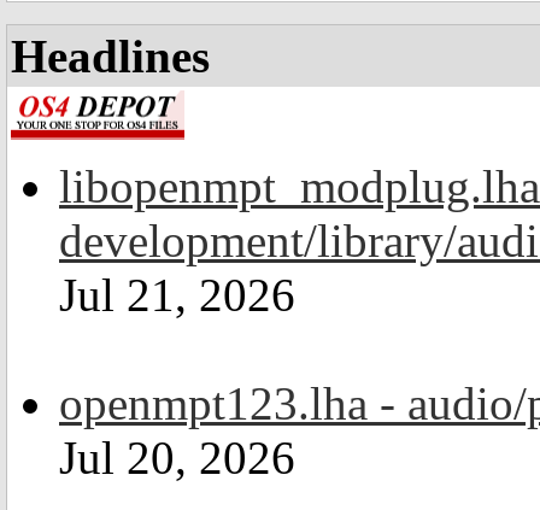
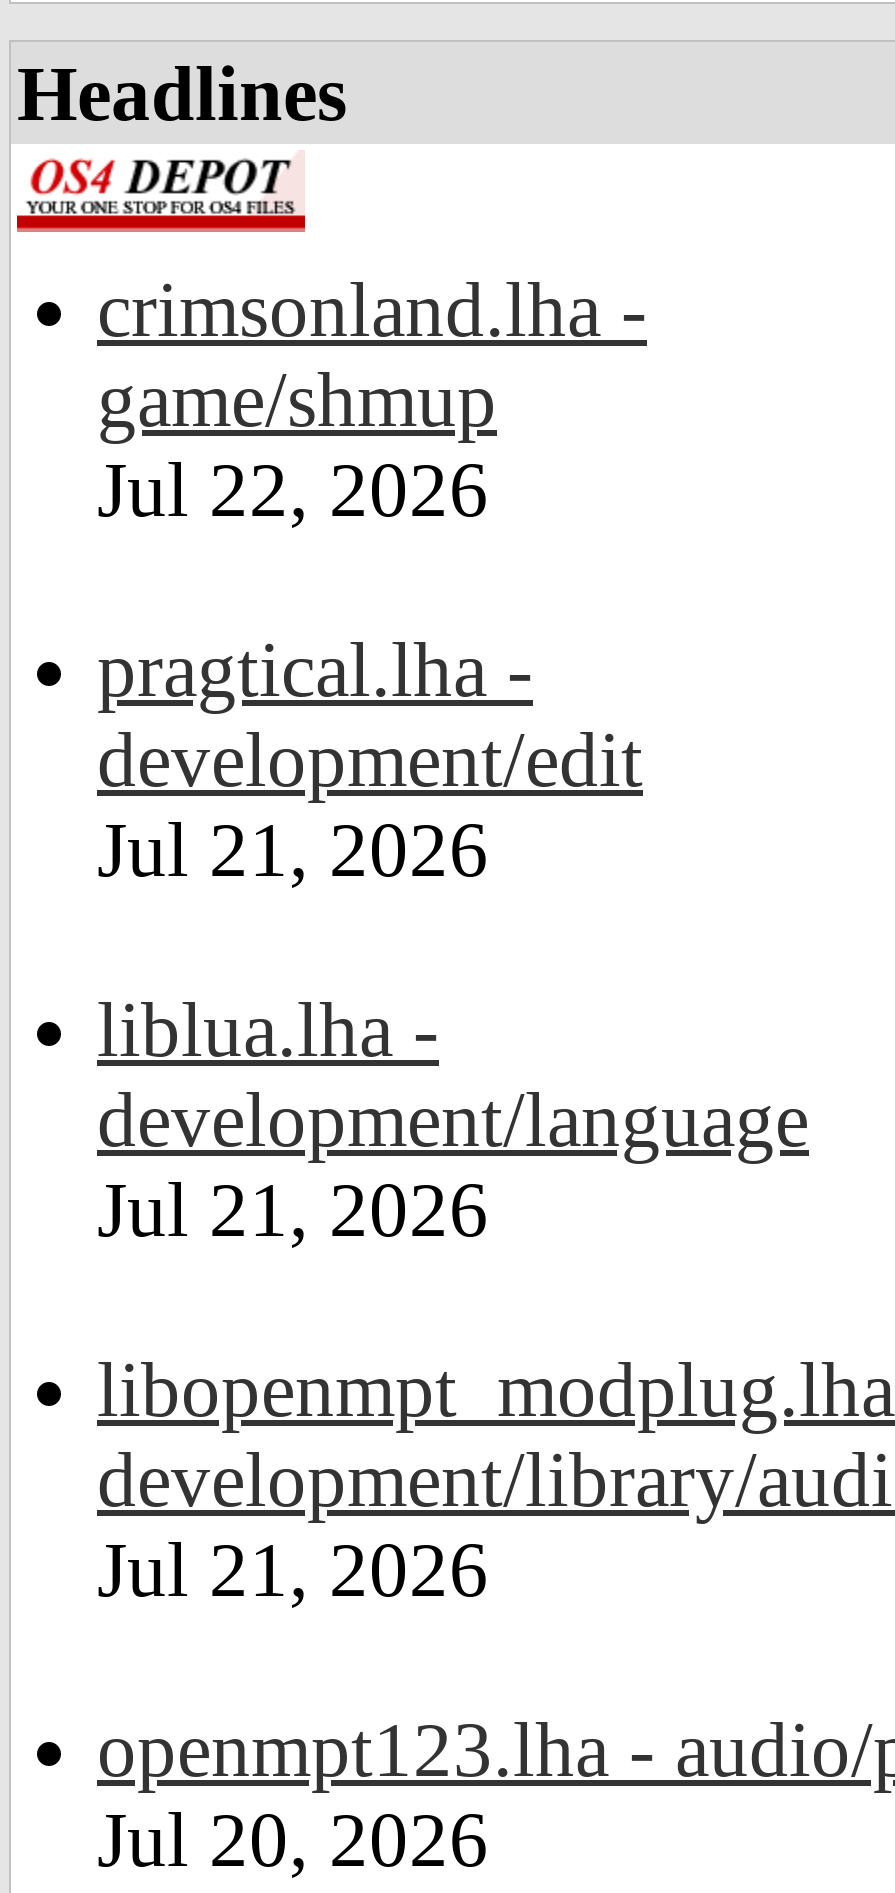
none -> [97,266,809,1252] crimsonland.lha - | game/shmup | Jul 22, 2026 | pragtical.lha - | development/edit | Jul 21, 2026 | liblua.lha - | development/language | Jul 21, 2026

